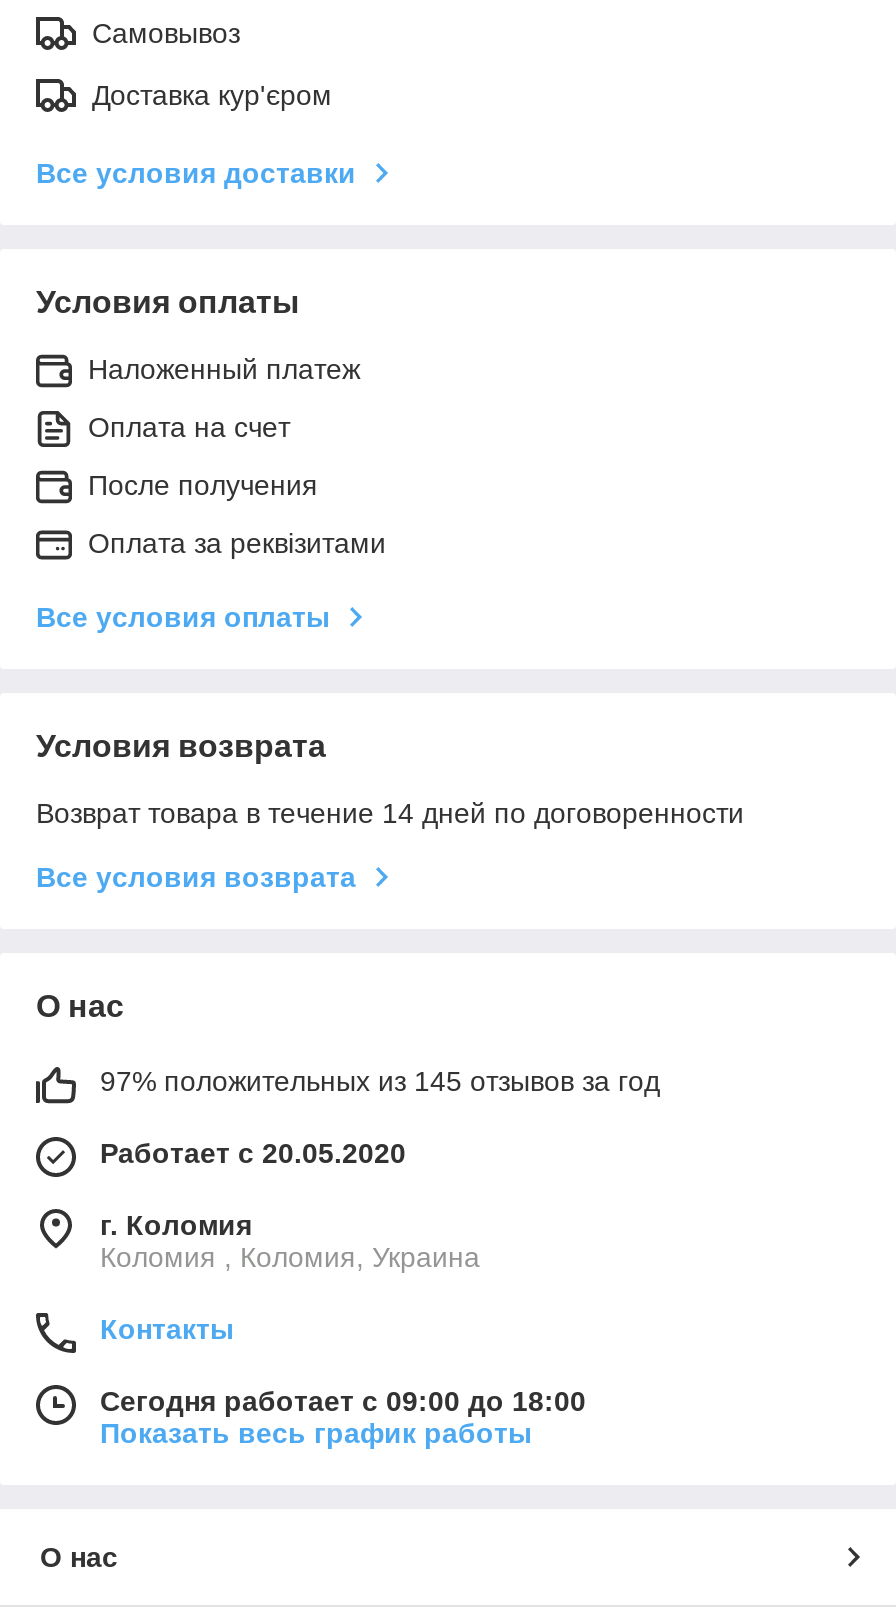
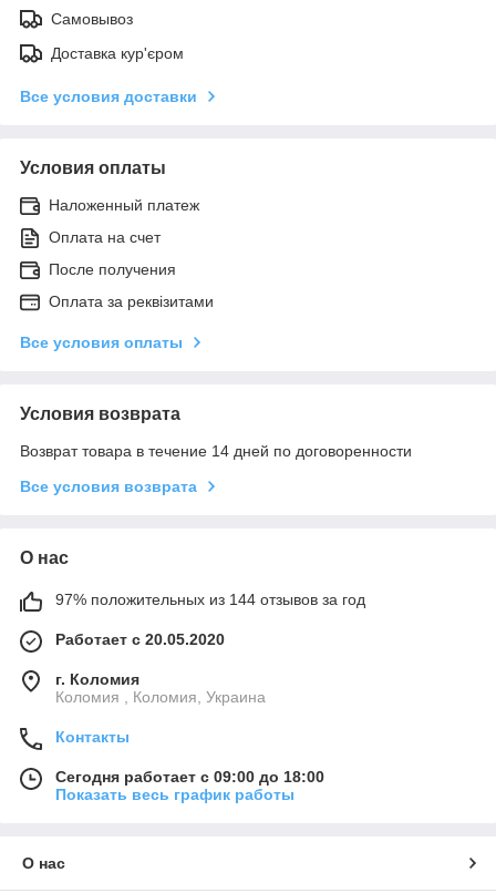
[100,1065,660,1097] 97% положительных из 145 отзывов за год -> [55,590,365,608] 97% положительных из 144 отзывов за год

